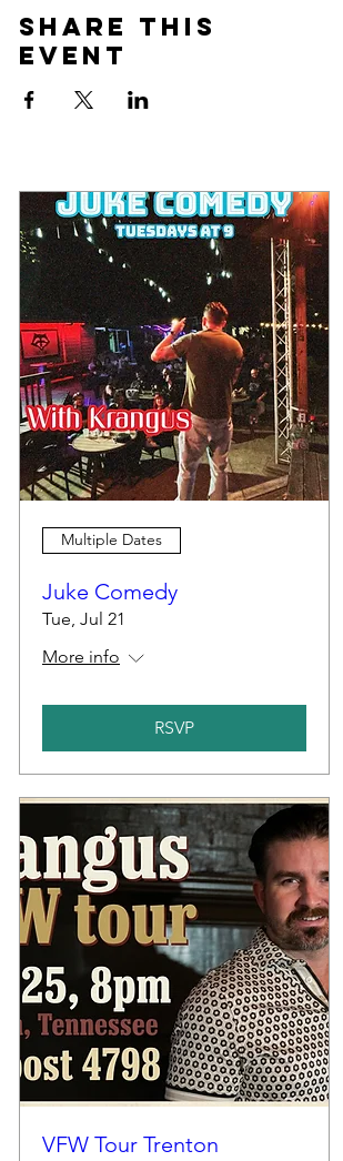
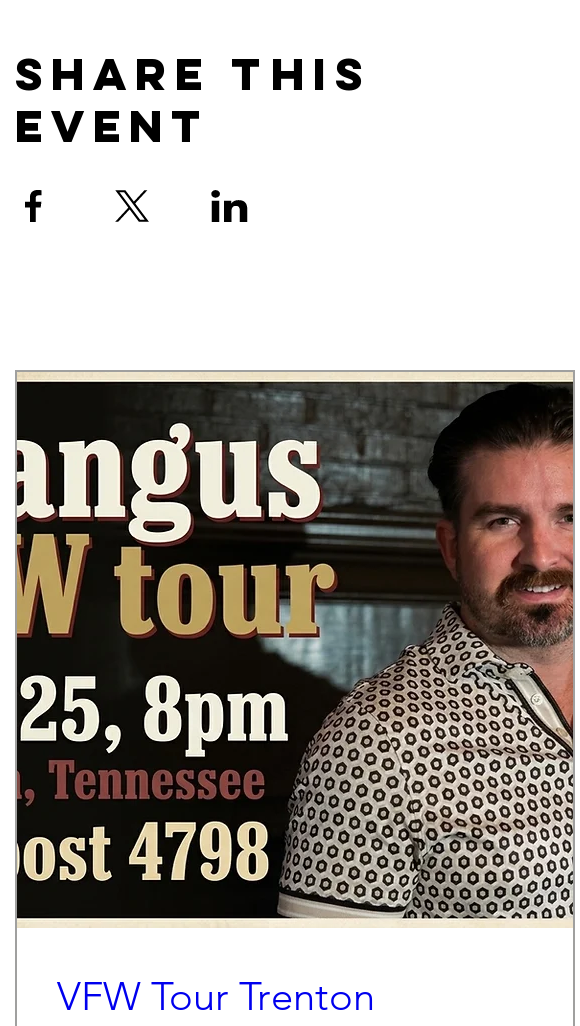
[19,191,330,738] [image] | Multiple Dates | Juke Comedy | Tue, Jul 21 | More info | RSVP -> none

